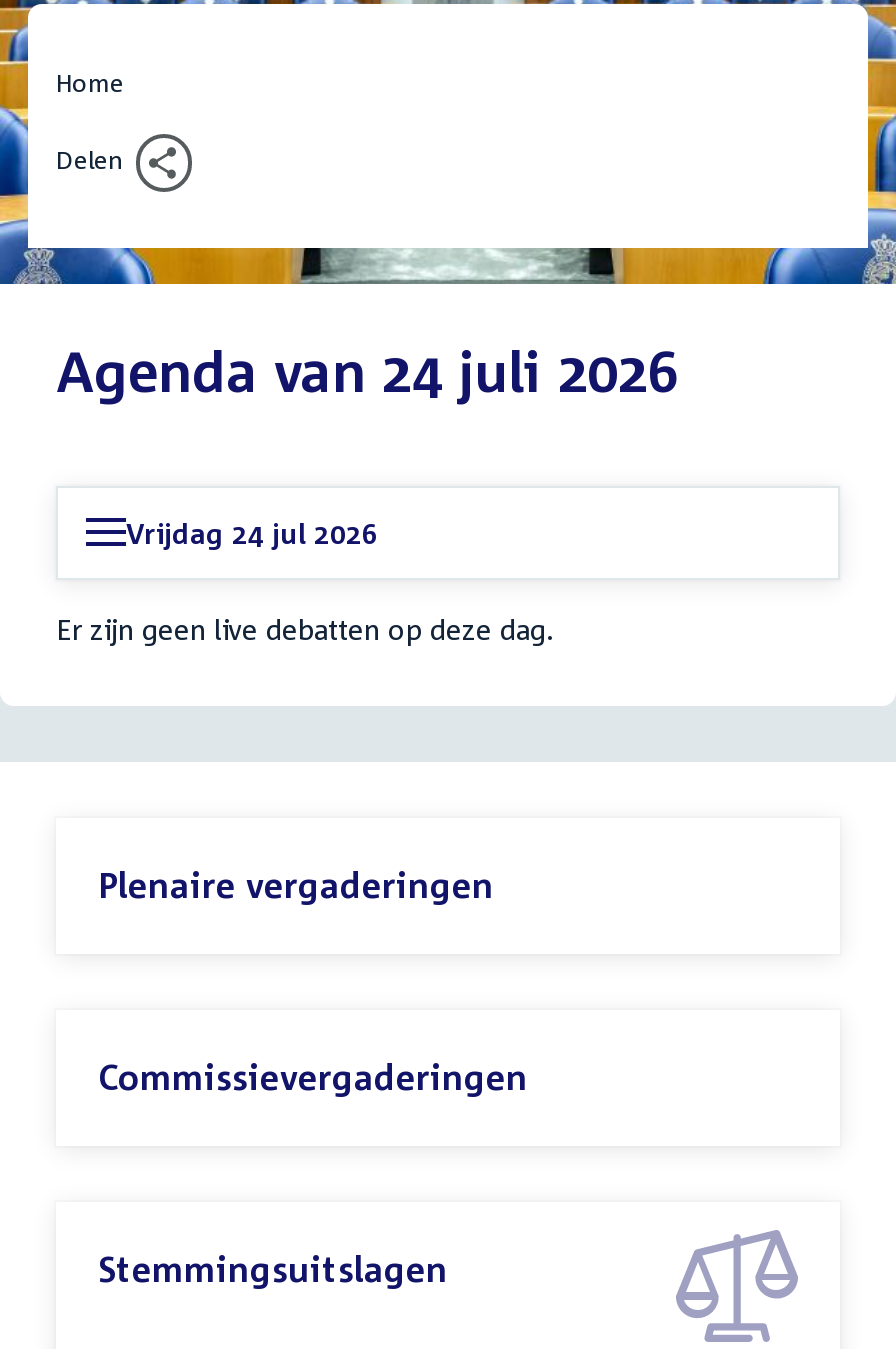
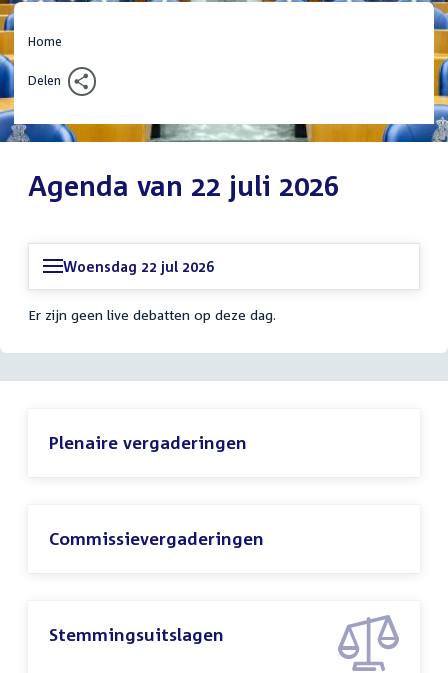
[56,337,678,403] Agenda van 24 juli 2026 -> [28,169,339,202] Agenda van 22 juli 2026
[126,515,378,549] Vrijdag 24 jul 2026 -> [63,258,214,275] Woensdag 22 jul 2026

